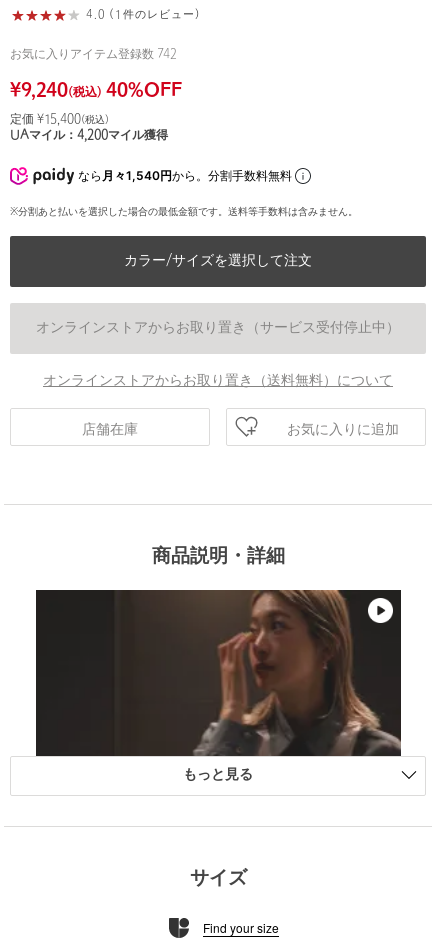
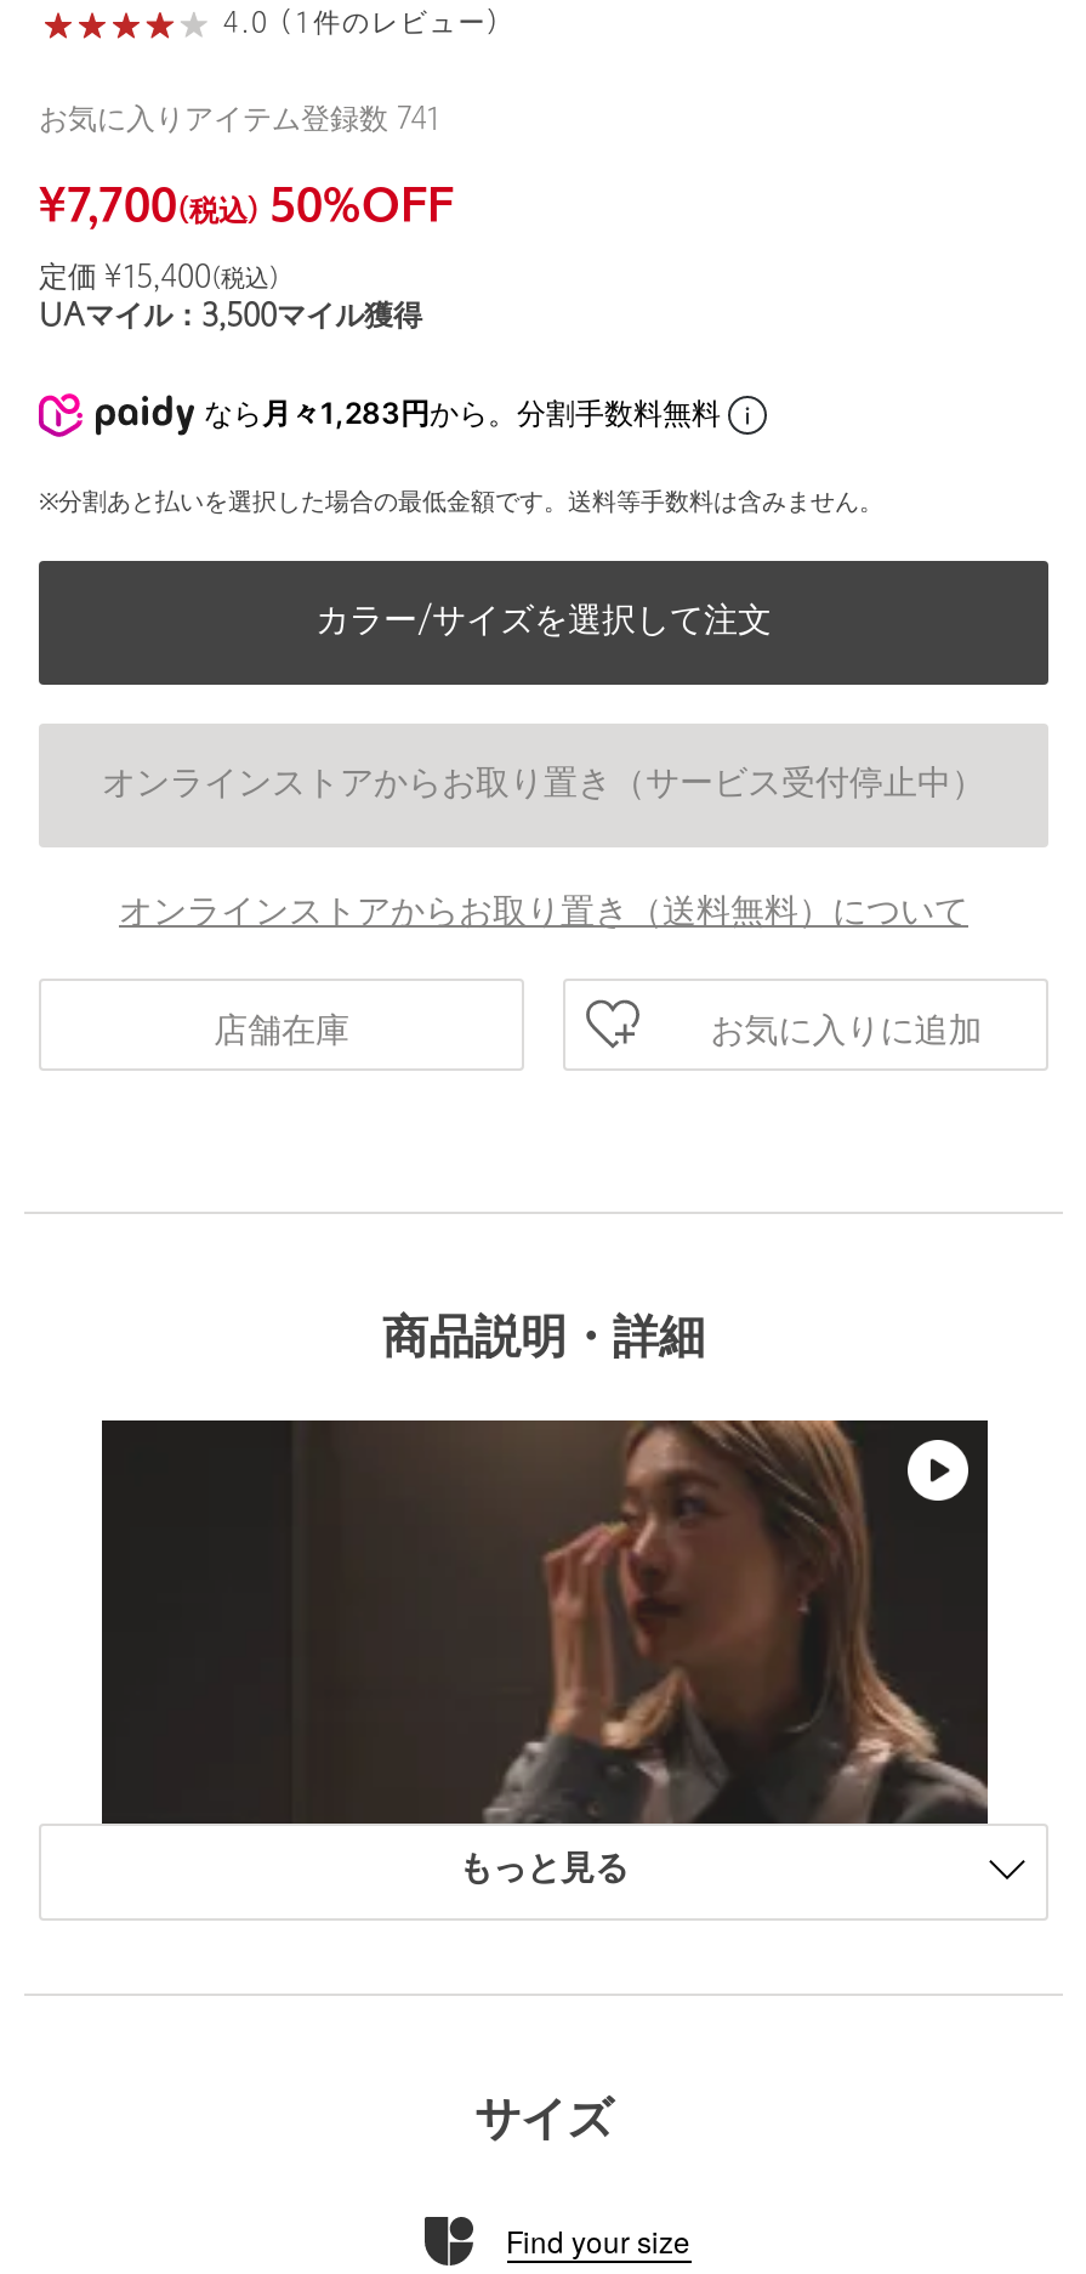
[10,49,177,61] お気に入りアイテム登録数742 -> [39,108,442,137] お気に入りアイテム登録数741
[10,82,182,101] ¥9,240(税込) 40%OFF -> [39,188,454,234] ¥7,700(税込) 50%OFF
[10,130,168,142] UAマイル：4,200マイル獲得 -> [39,304,422,334] UAマイル：3,500マイル獲得
[78,168,295,183] なら月々1,540円から。分割手数料無料 -> [204,396,728,432] なら月々1,283円から。分割手数料無料

